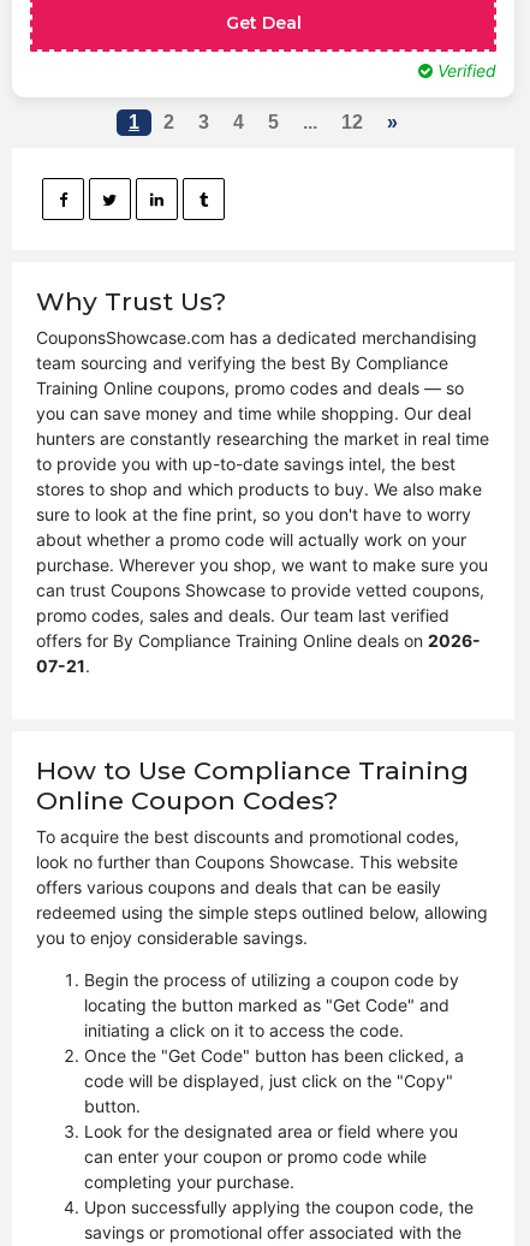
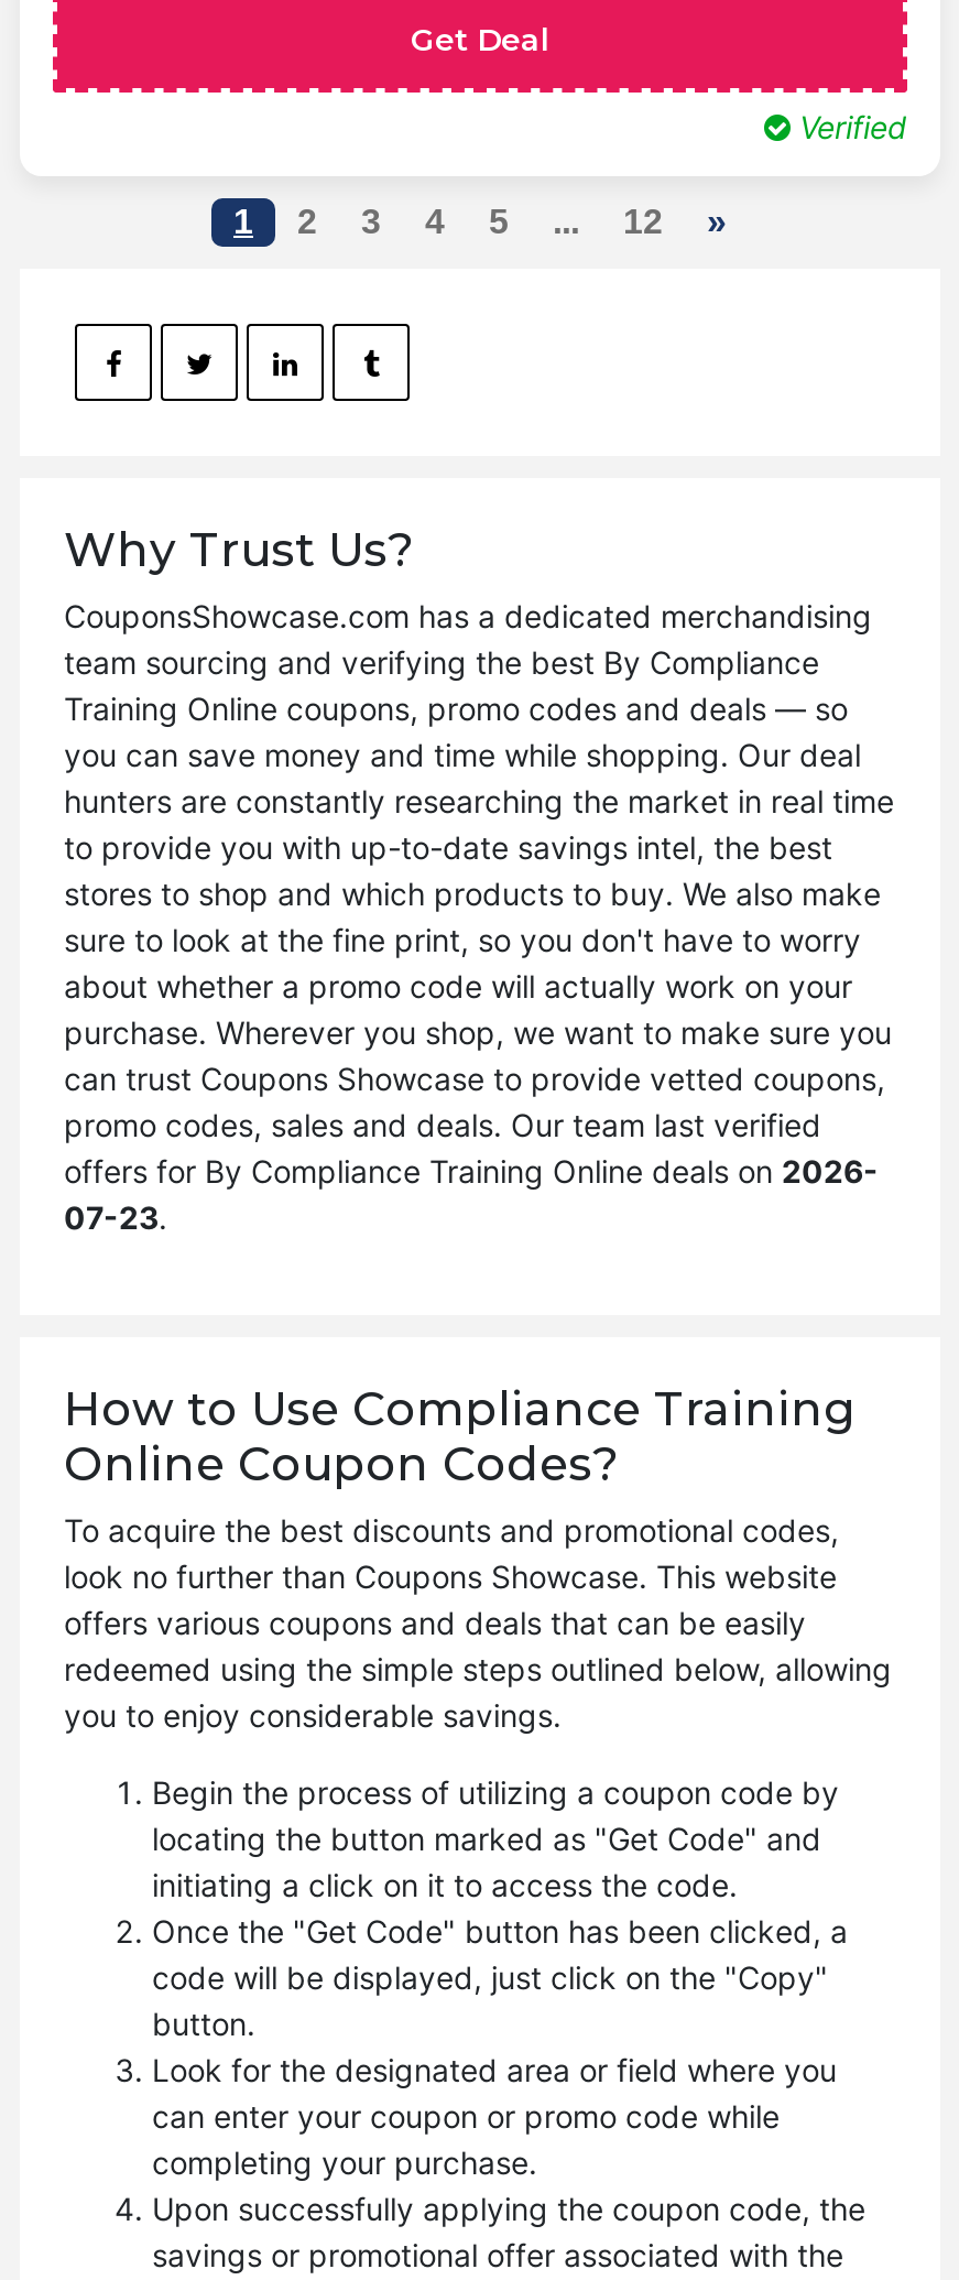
[36,655,90,676] 07-21. -> [64,1198,167,1235] 07-23.

